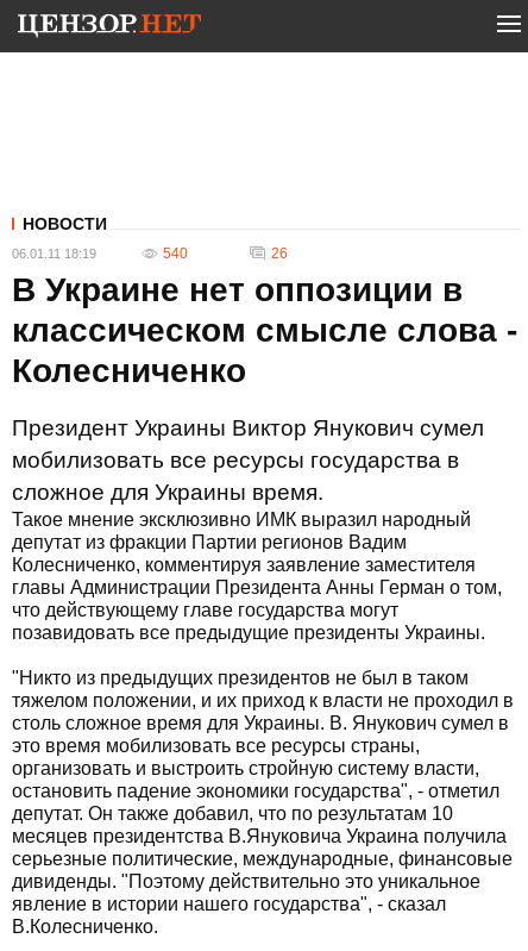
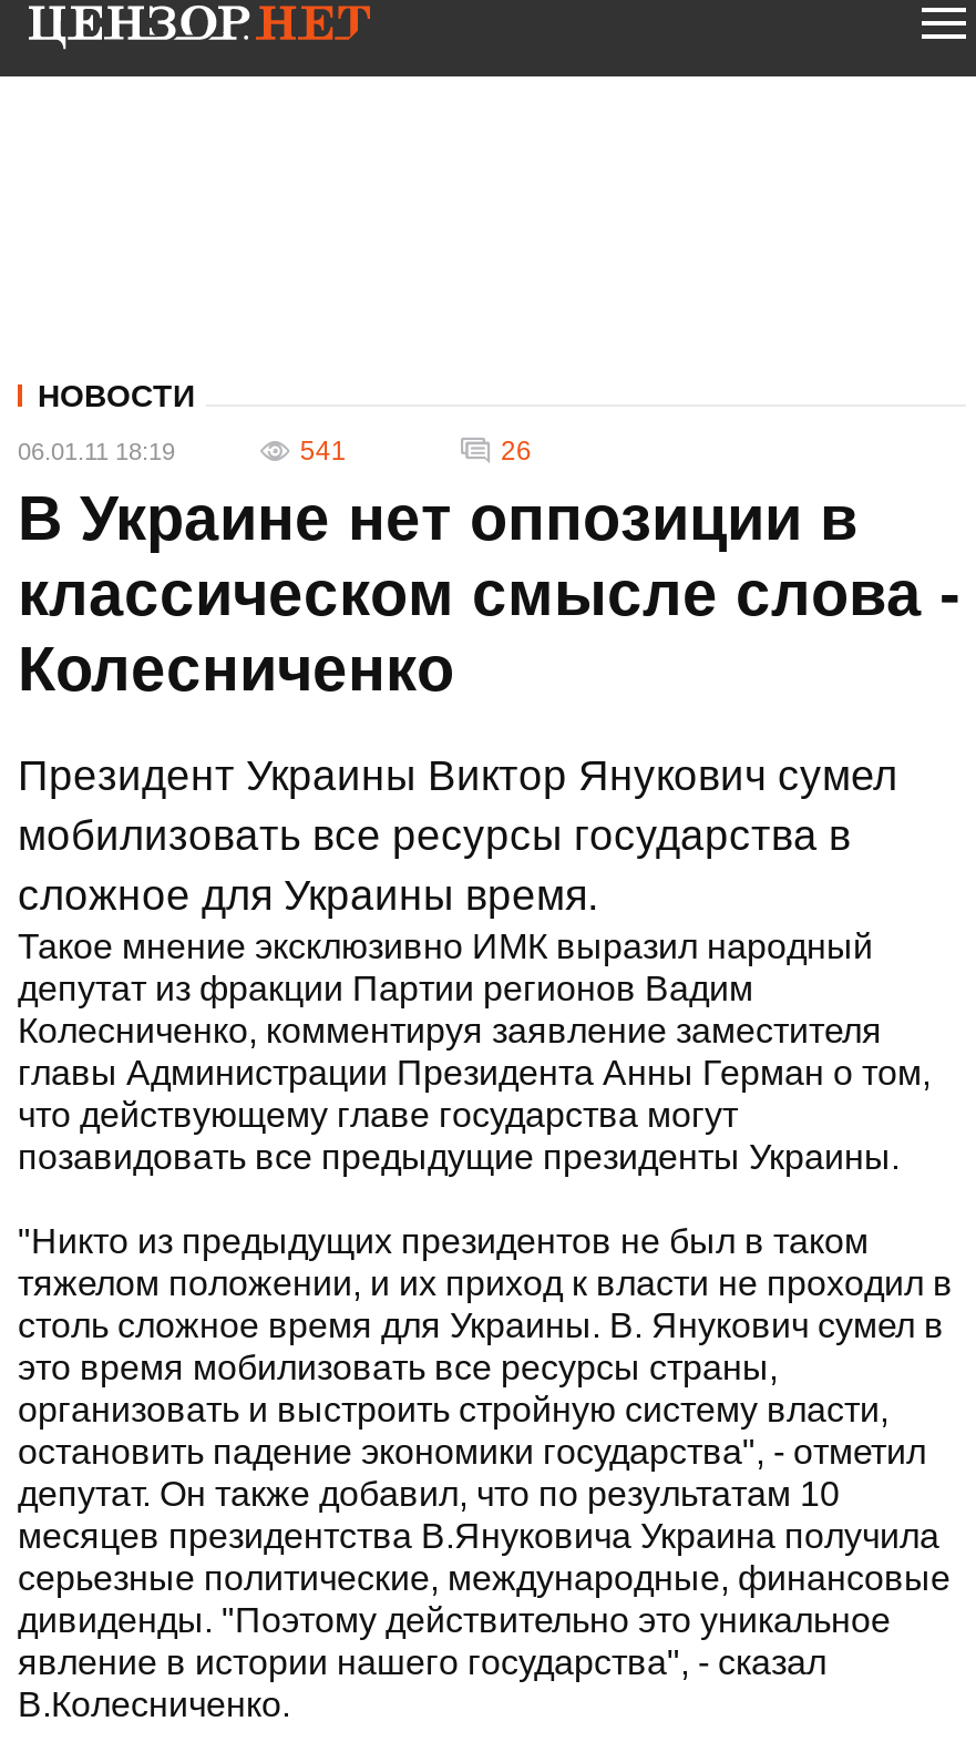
[163,245,188,262] 540 -> [300,435,347,466] 541

